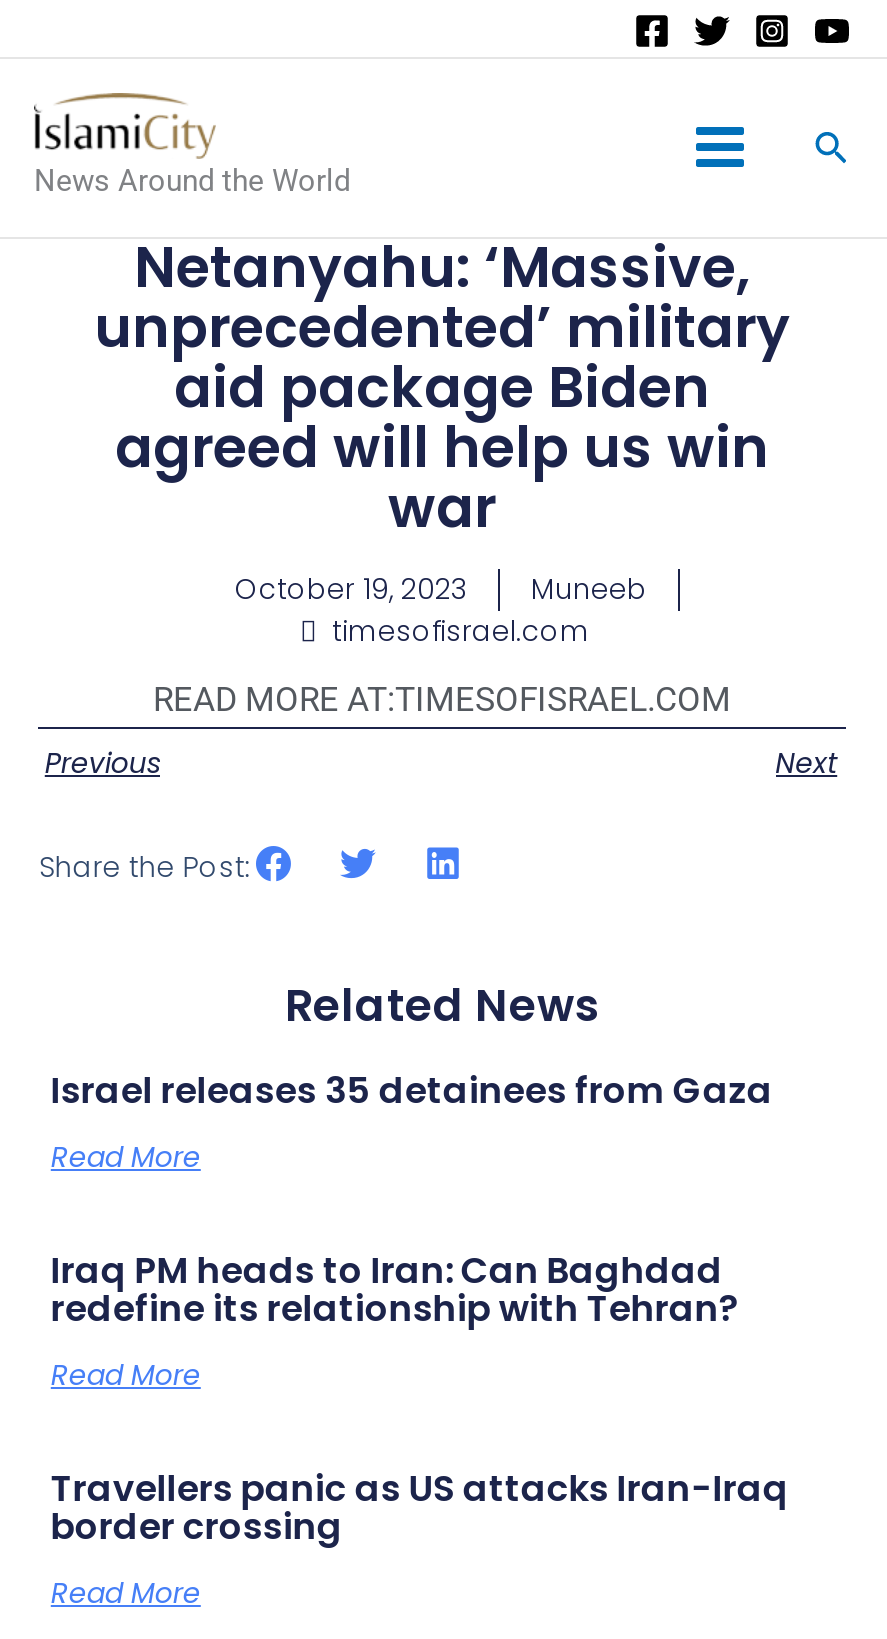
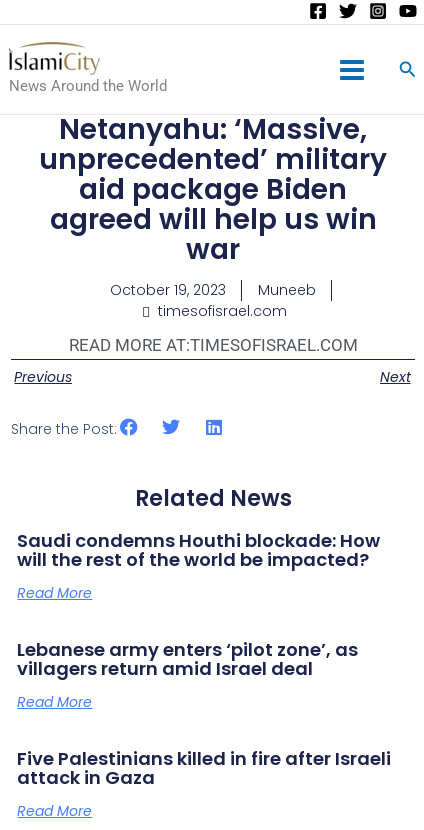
[51,1064,773,1114] Israel releases 35 detainees from Gaza -> [17,528,380,572] Saudi condemns Houthi blockade: How | will the rest of the world be impacted?
[51,1244,739,1332] Iraq PM heads to Iran: Can Baghdad | redefine its relationship with Tehran? -> [17,637,358,681] Lebanese army enters ‘pilot zone’, as | villagers return amid Israel deal
[51,1462,789,1550] Travellers panic as US attacks Iran-Iraq | border crossing -> [17,746,391,790] Five Palestinians killed in fire after Israeli | attack in Gaza

